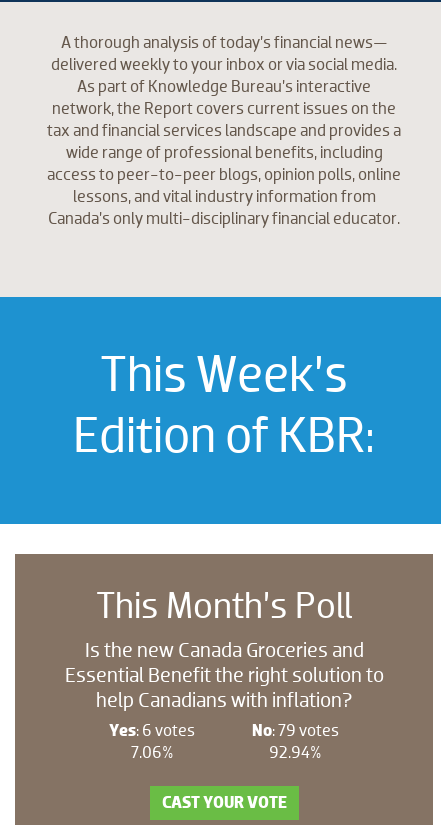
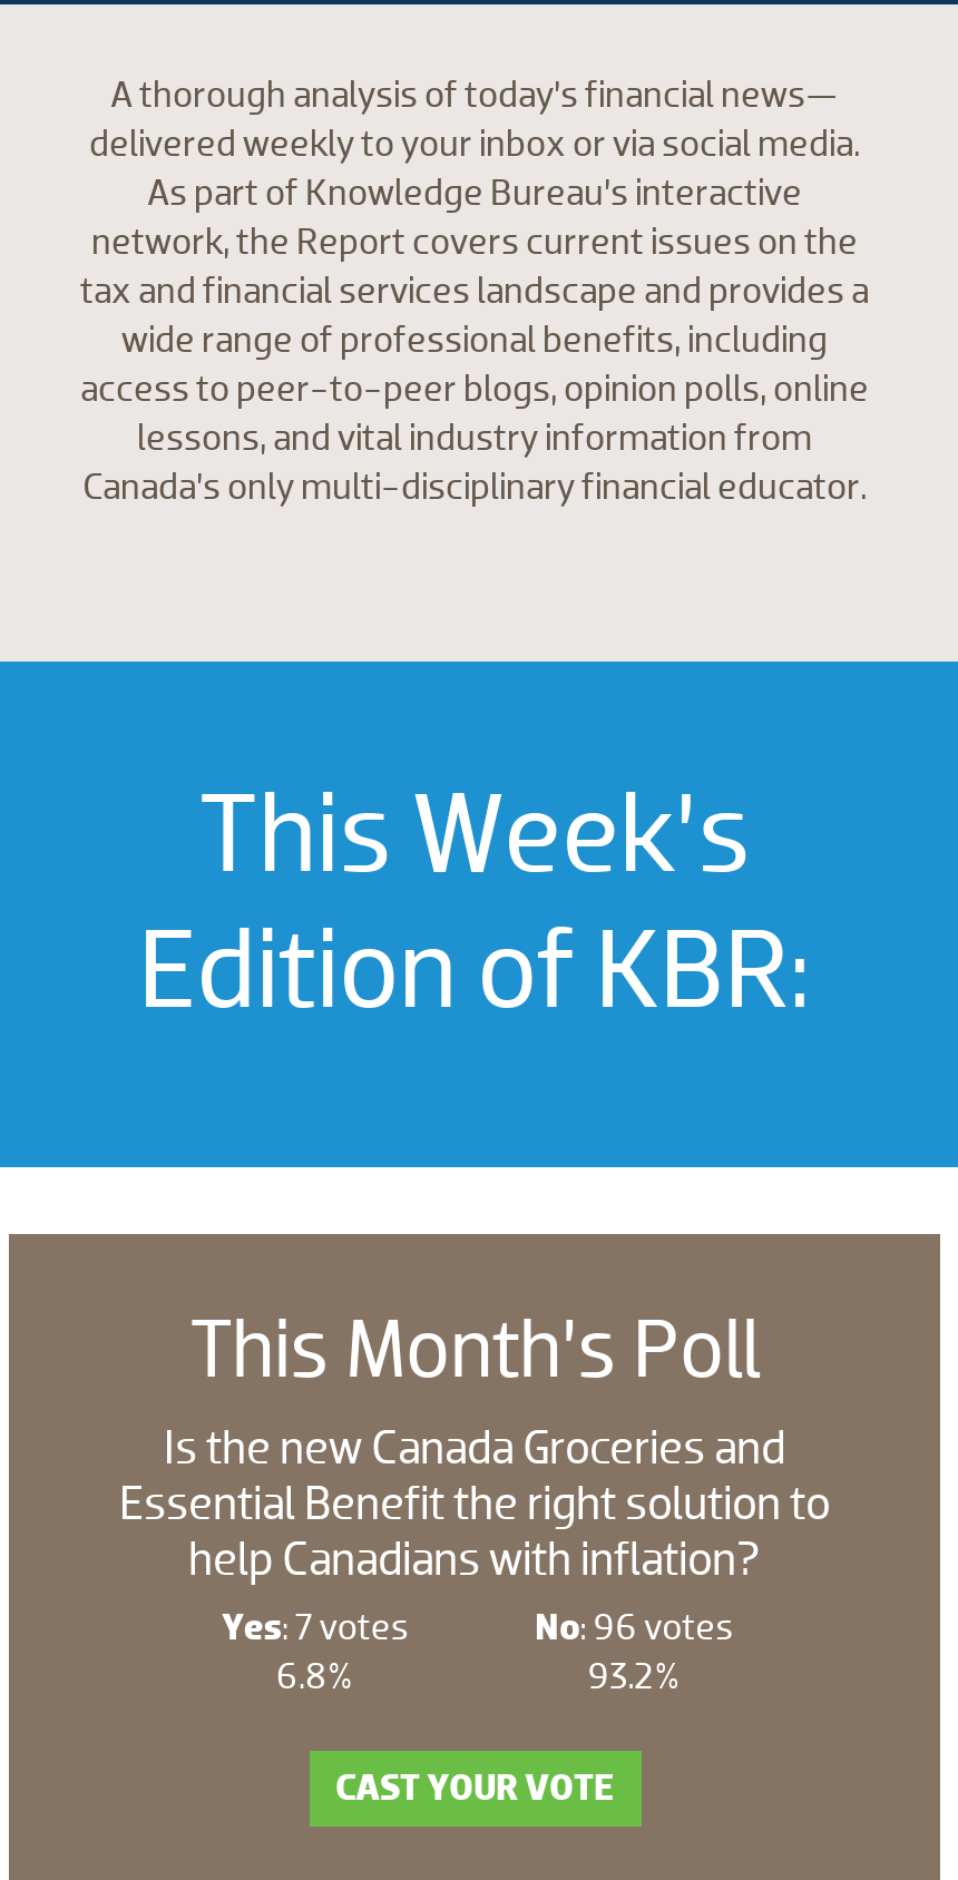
[109,721,195,740] Yes: 6 votes -> [221,1606,409,1649] Yes: 7 votes
[252,721,339,740] No: 79 votes -> [535,1606,733,1649] No: 96 votes
[131,743,174,762] 7.06% -> [276,1655,354,1698] 6.8%
[269,743,322,762] 92.94% -> [587,1655,681,1698] 93.2%

